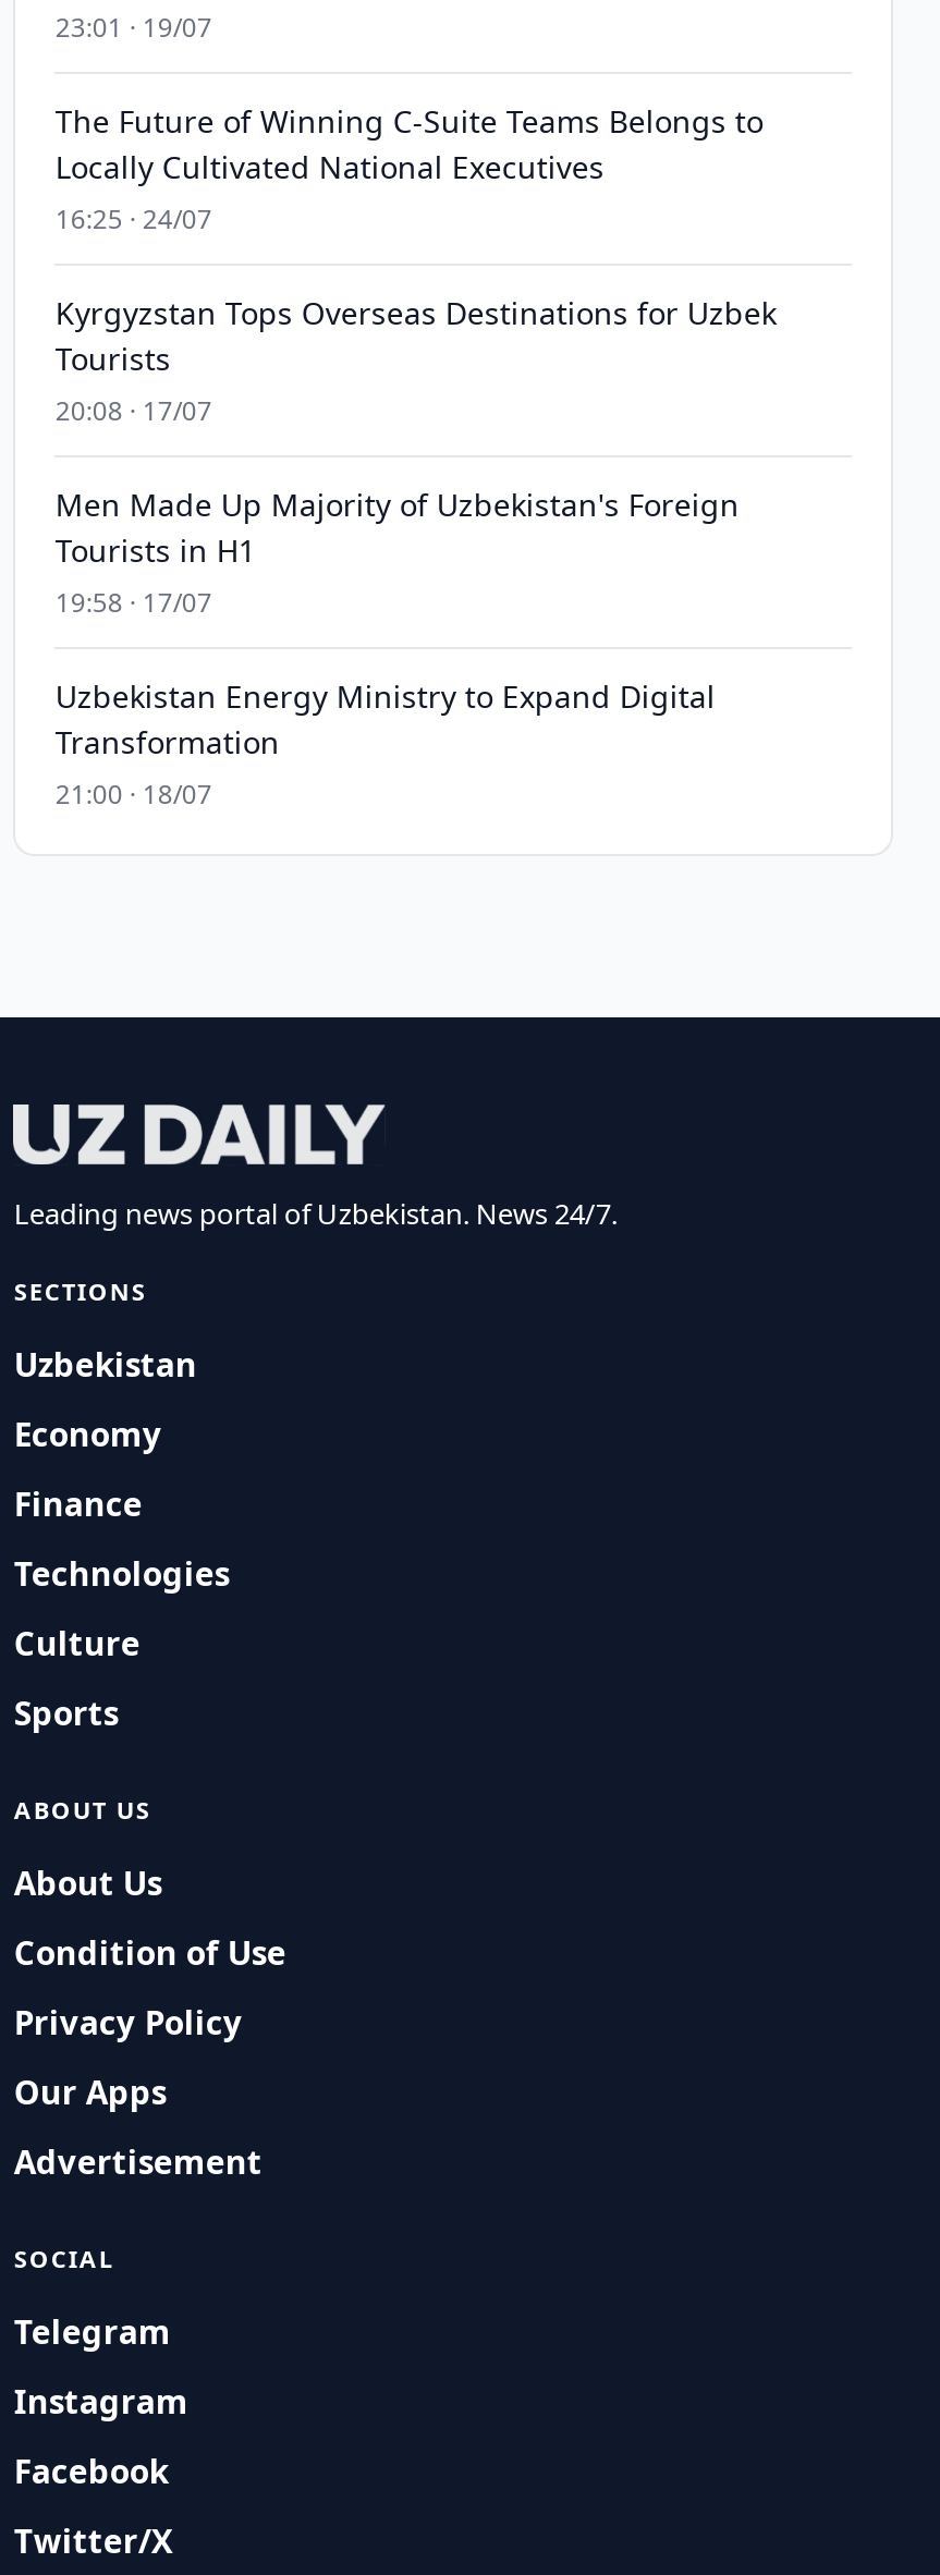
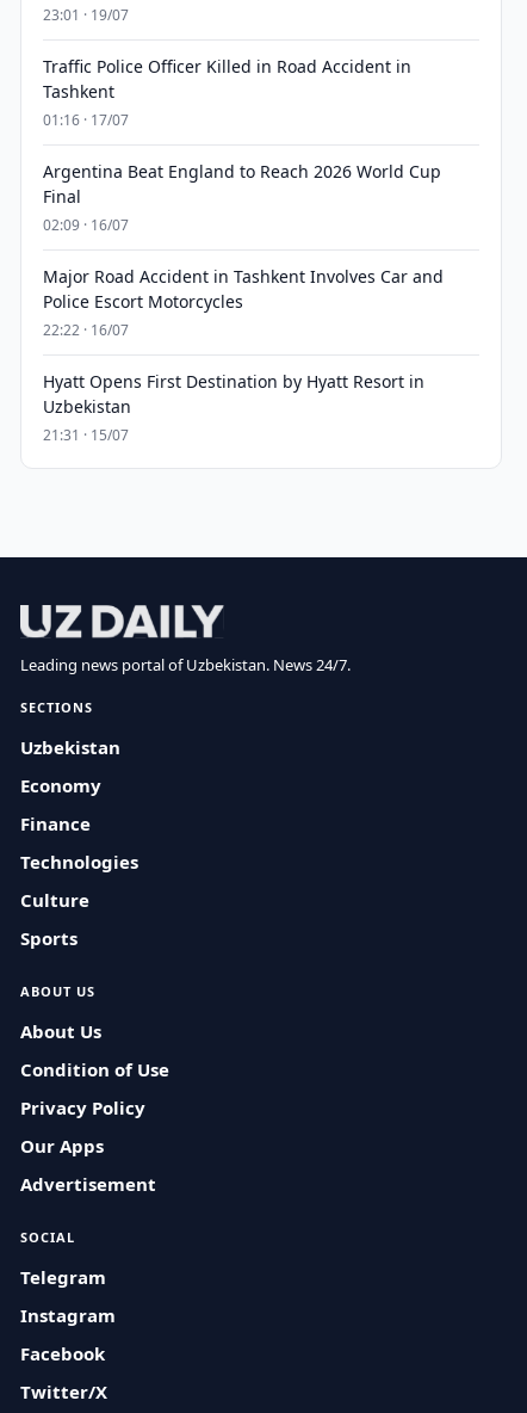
[55,100,763,237] The Future of Winning C-Suite Teams Belongs to | Locally Cultivated National Executives | 16:25 · 24/07 -> [43,55,412,130] Traffic Police Officer Killed in Road Accident in | Tashkent | 01:16 · 17/07
[55,292,776,429] Kyrgyzstan Tops Overseas Destinations for Uzbek | Tourists | 20:08 · 17/07 -> [43,160,442,235] Argentina Beat England to Reach 2026 World Cup | Final | 02:09 · 16/07
[55,484,739,621] Men Made Up Majority of Uzbekistan's Foreign | Tourists in H1 | 19:58 · 17/07 -> [43,265,444,340] Major Road Accident in Tashkent Involves Car and | Police Escort Motorcycles | 22:22 · 16/07
[55,675,715,813] Uzbekistan Energy Ministry to Expand Digital | Transformation | 21:00 · 18/07 -> [43,370,425,445] Hyatt Opens First Destination by Hyatt Resort in | Uzbekistan | 21:31 · 15/07

